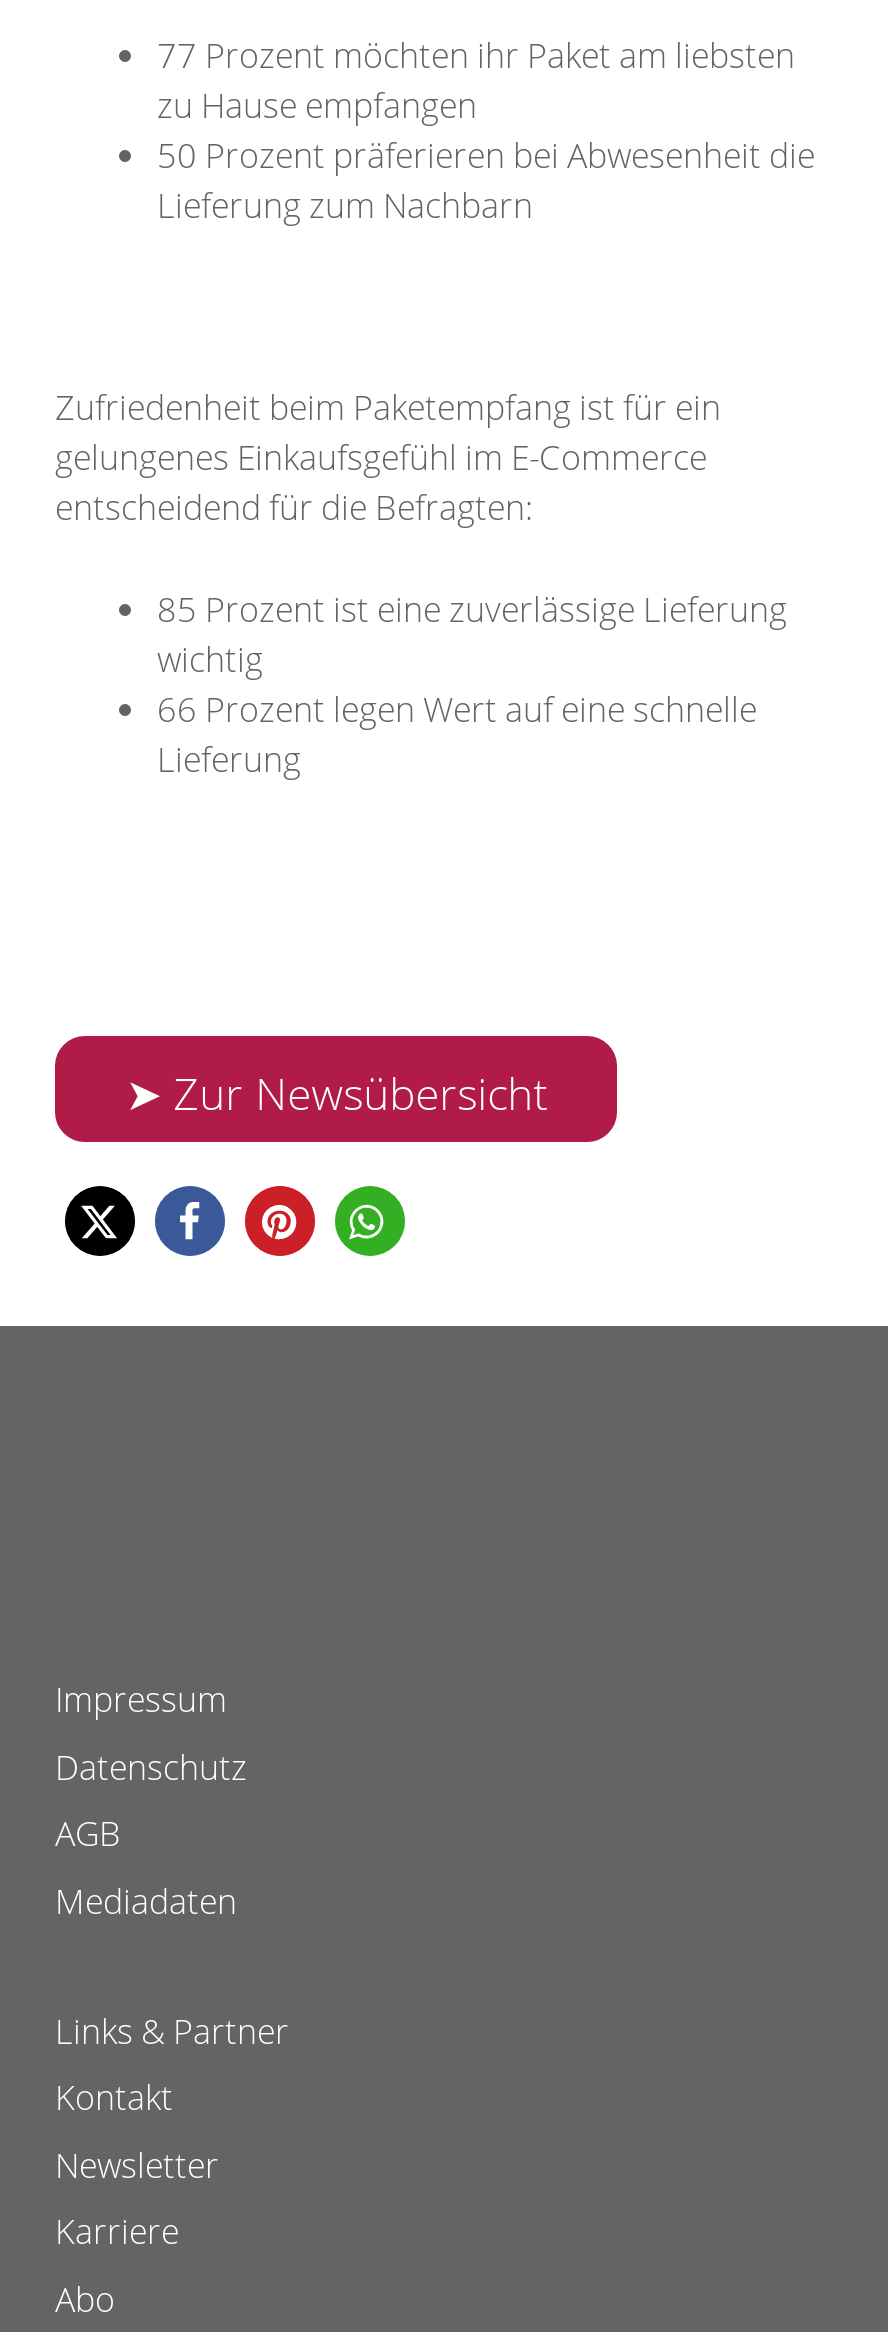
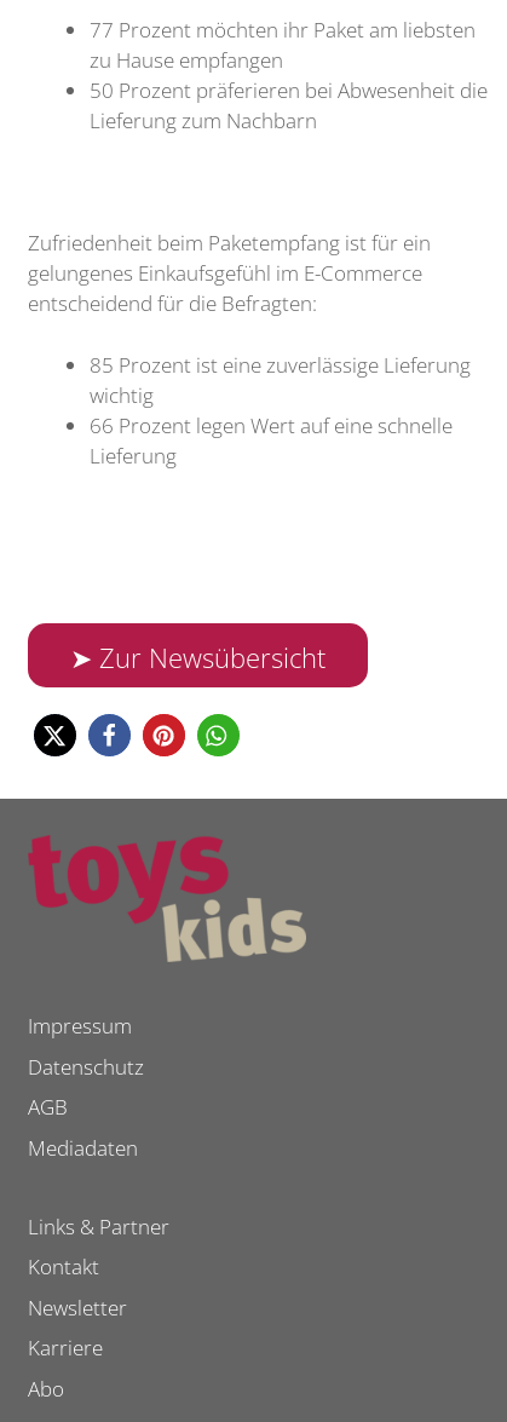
none -> [28,835,306,962] [image]

